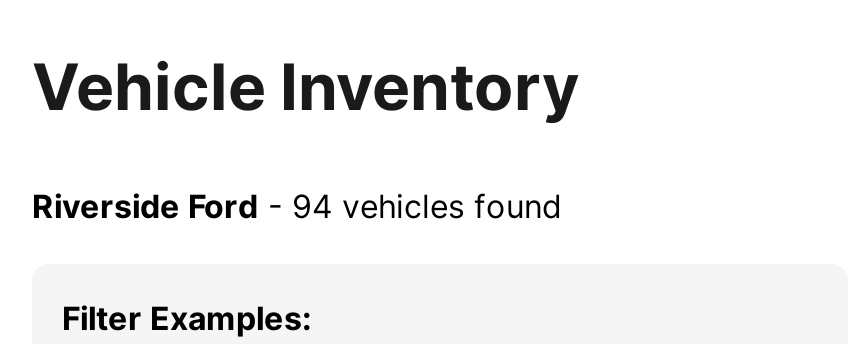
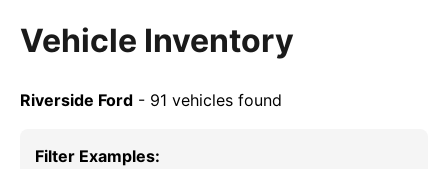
[32,186,562,226] Riverside Ford - 94 vehicles found -> [20,90,282,110] Riverside Ford - 91 vehicles found

